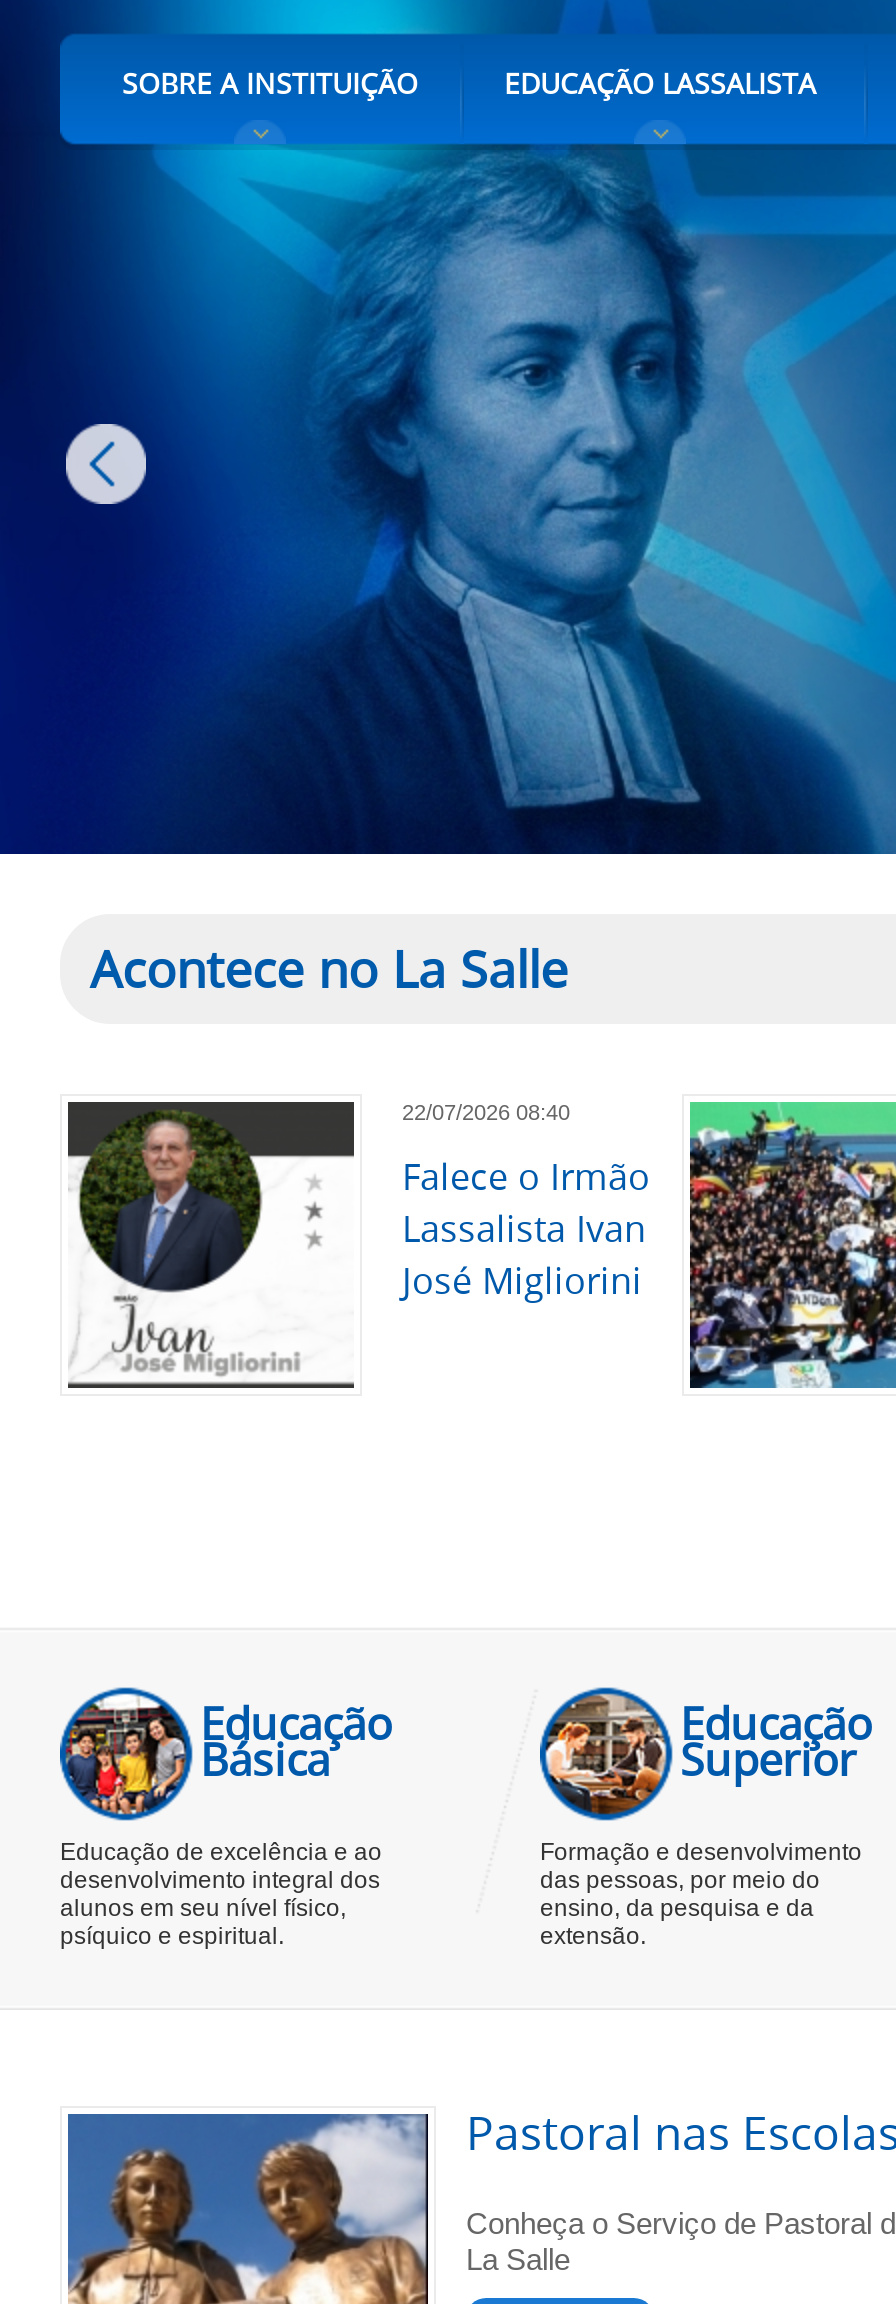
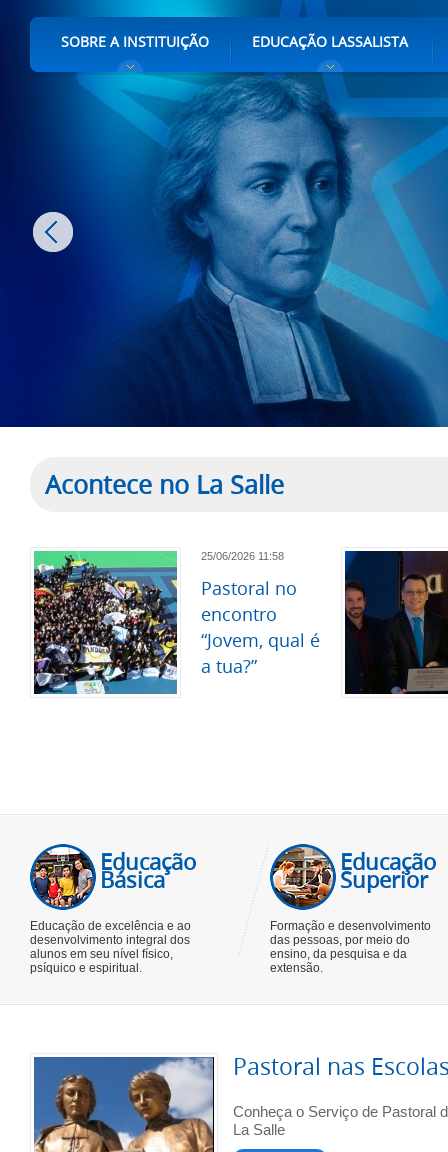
[66,1100,570,1390] [image] | 22/07/2026 08:40 -> [33,550,284,695] [image] | 25/06/2026 11:58
[402,1100,890,1390] [image] | Falece o Irmão | Lassalista Ivan | José Migliorini -> [201,550,445,695] [image] | Pastoral no | encontro | “Jovem, qual é | a tua?”

